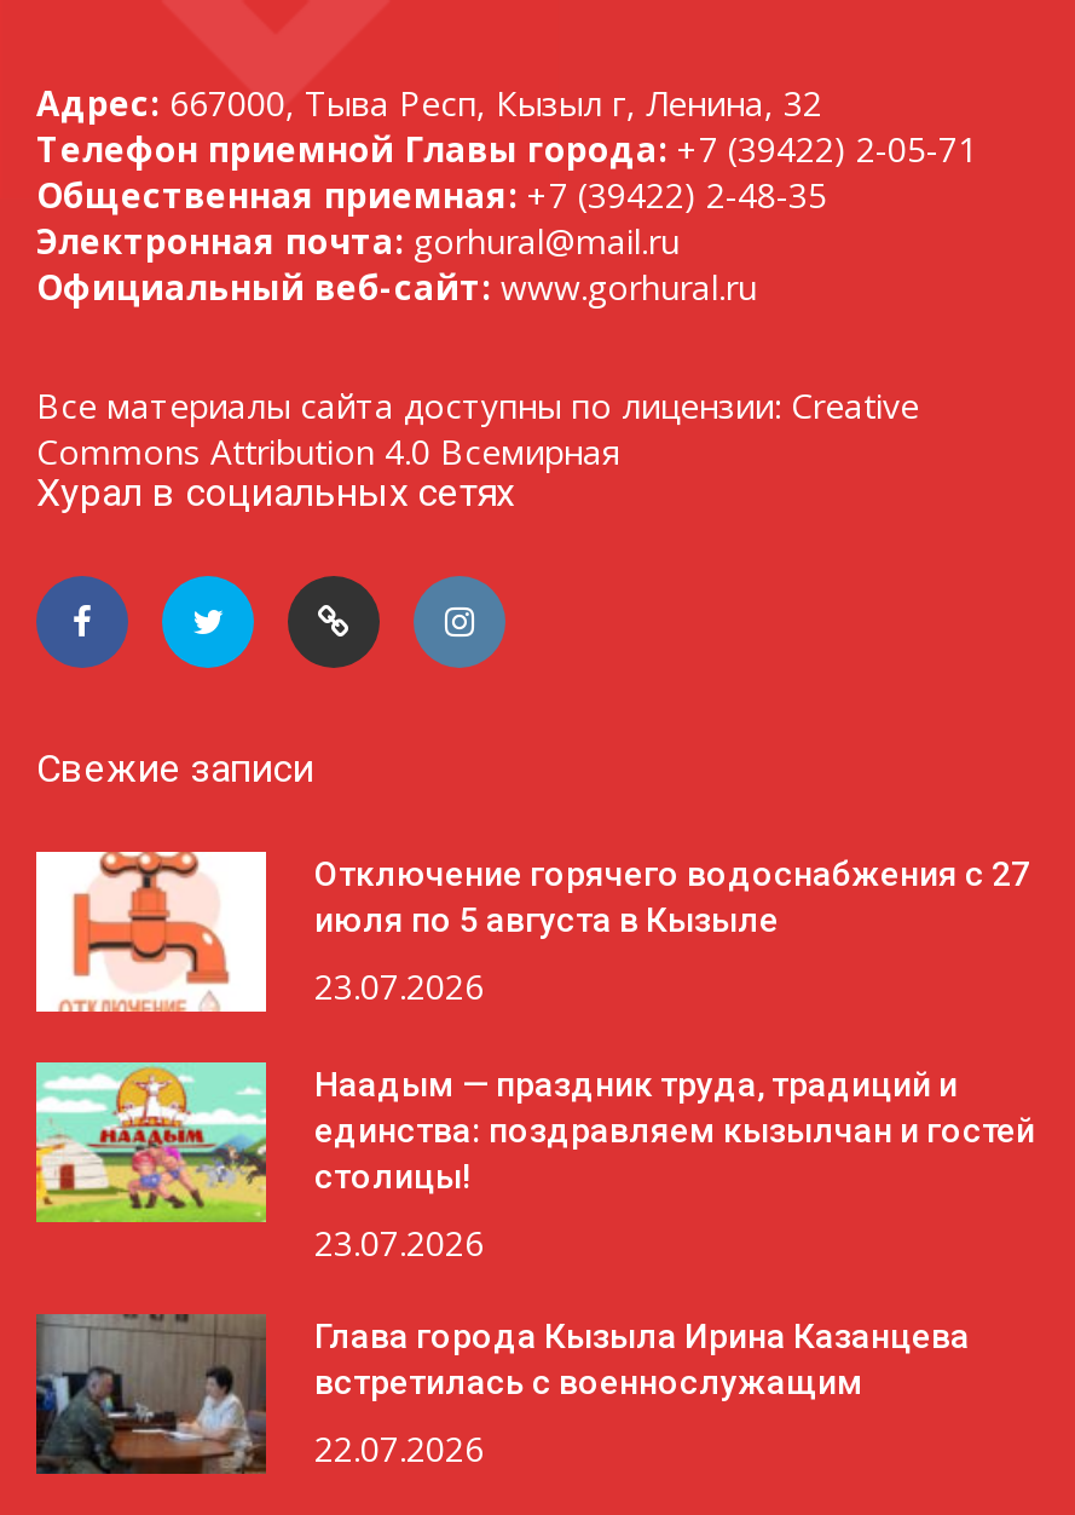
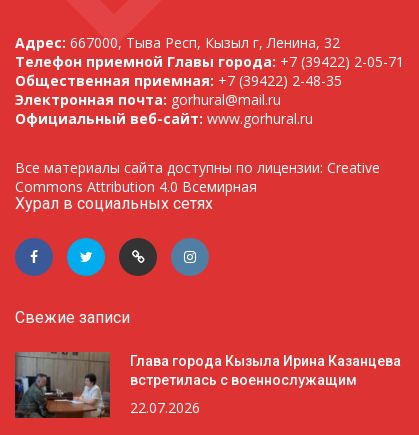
[34,849,1035,1267] [image] | Отключение горячего водоснабжения с 27 | июля по 5 августа в Кызыле | 23.07.2026 | Наадым — праздник труда, традиций и | единства: поздравляем кызылчан и гостей | столицы! | 23.07.2026 -> none
[34,1060,268,1225] [image] -> none

